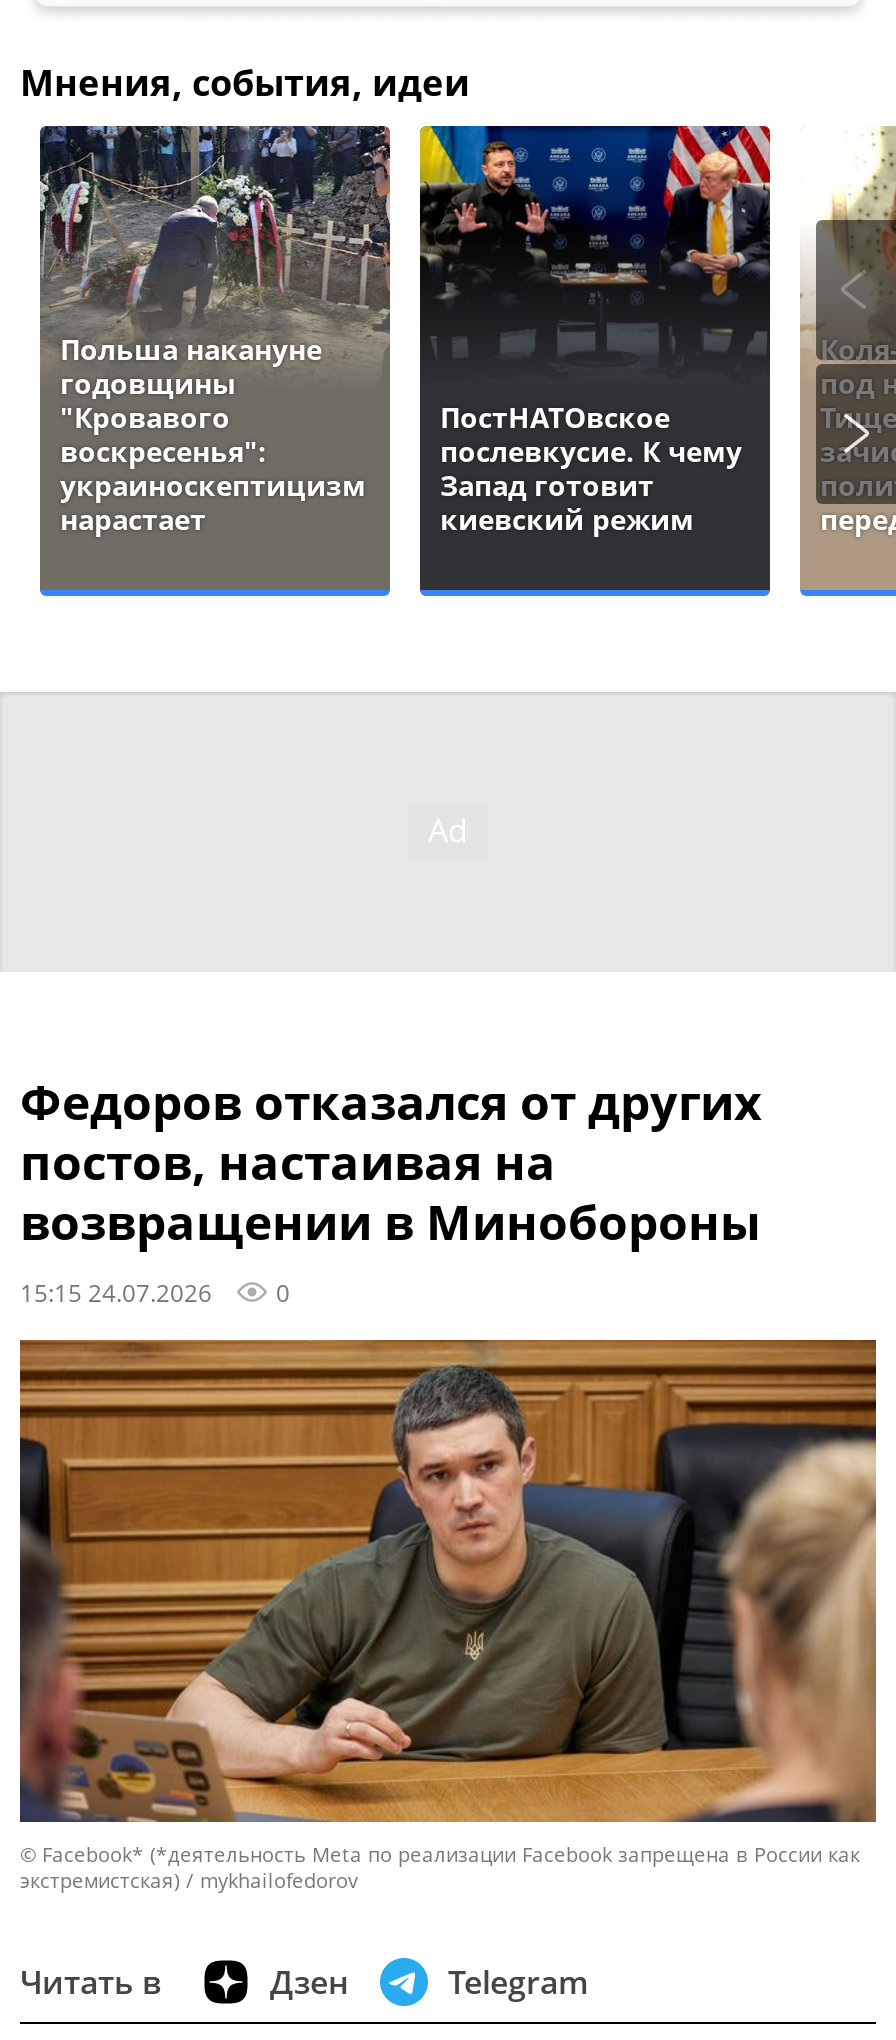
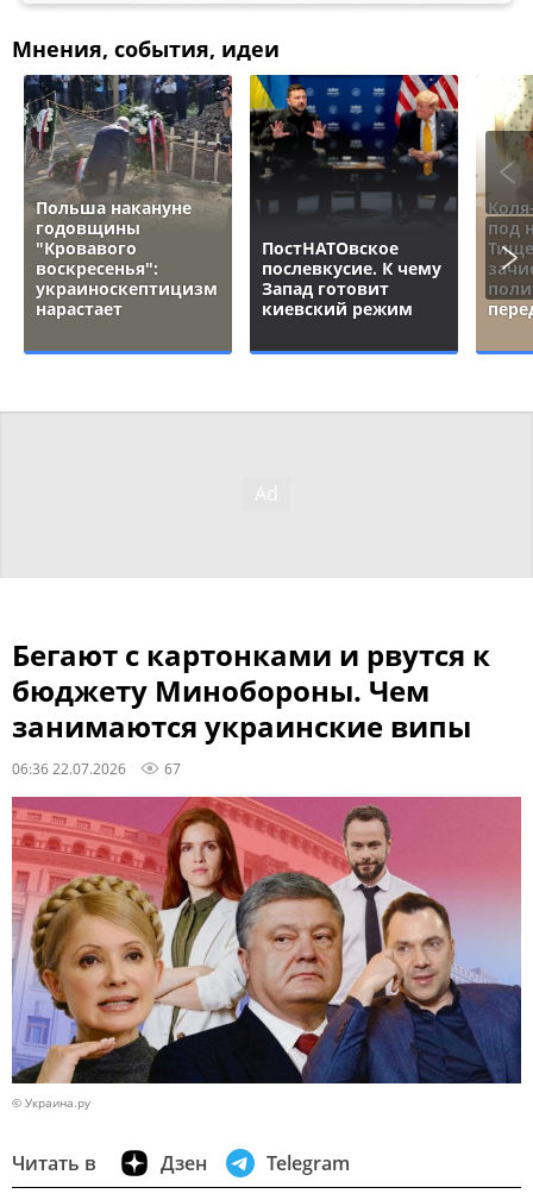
[20,1069,762,1309] Федоров отказался от других | постов, настаивая на | возвращении в Минобороны | 15:15 24.07.2026 | 0 -> [12,636,490,778] Бегают с картонками и рвутся к | бюджету Минобороны. Чем | занимаются украинские випы | 06:36 22.07.2026 | 67
[18,1340,878,1894] [image] | © Facebook* (*деятельность Meta по реализации Facebook запрещена в России как | экстремистская) / mykhailofedorov -> [11,797,522,1110] [image] | © Украина.ру

